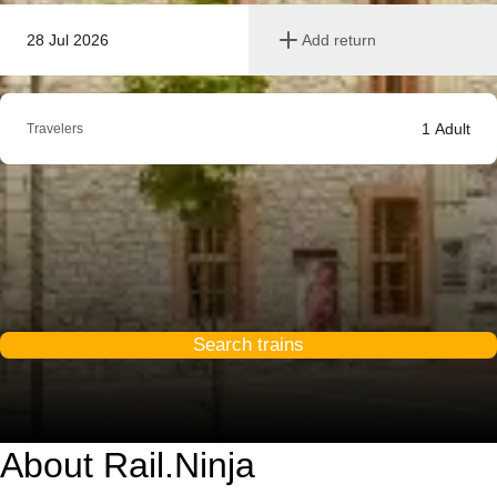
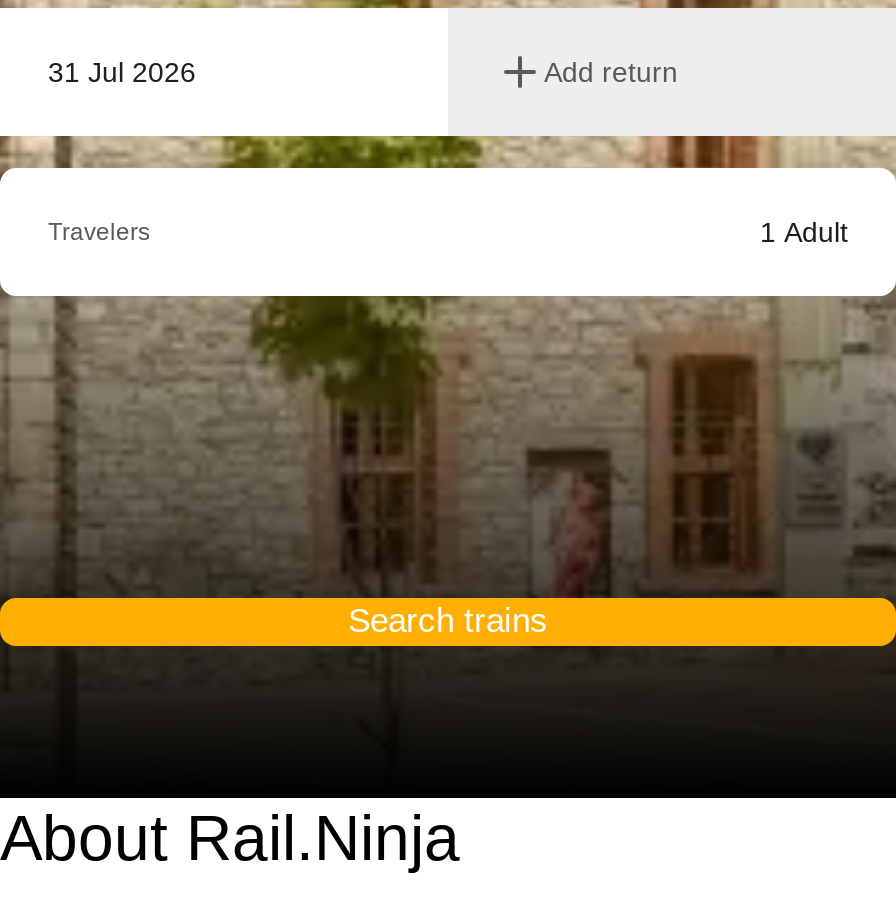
[27,31,109,49] 28 Jul 2026 -> [48,56,196,88] 31 Jul 2026

